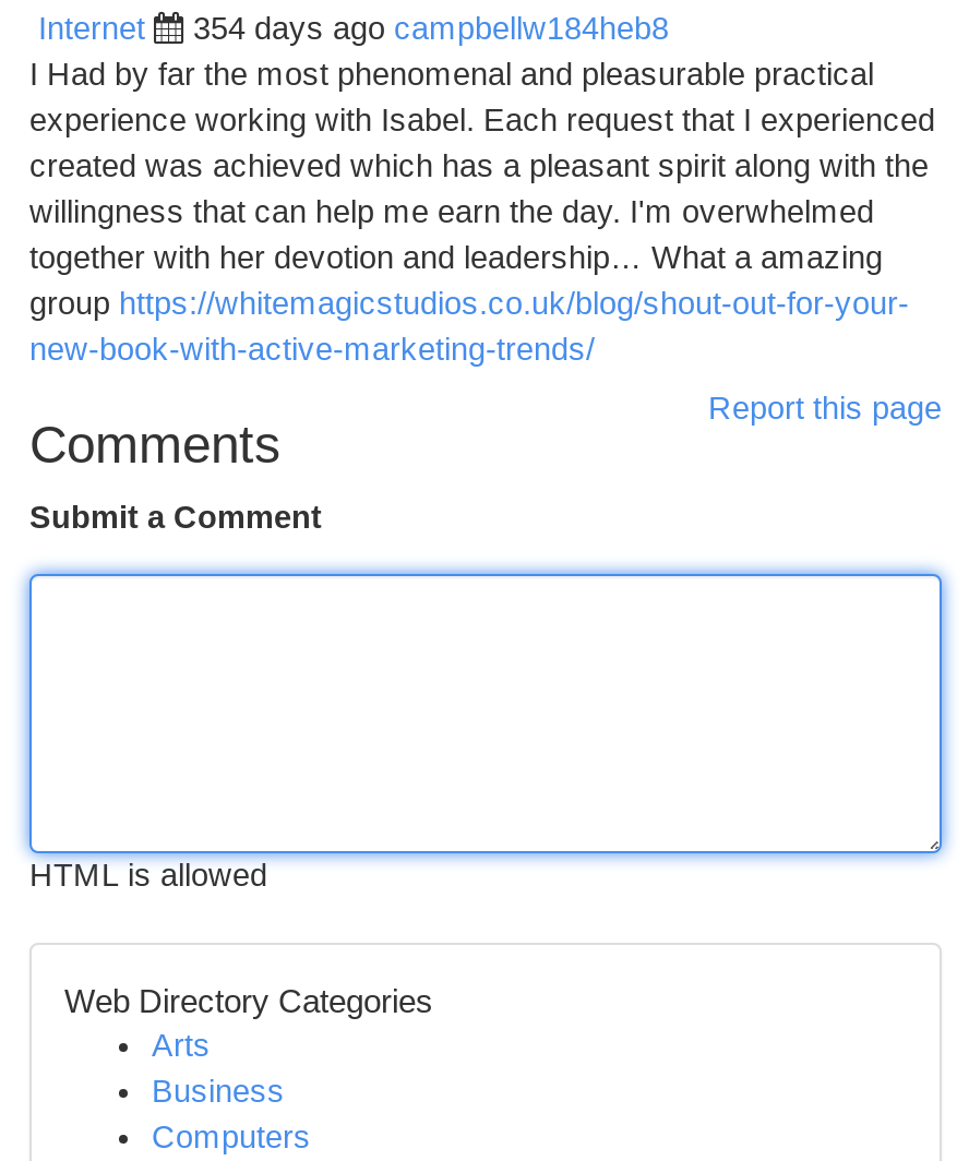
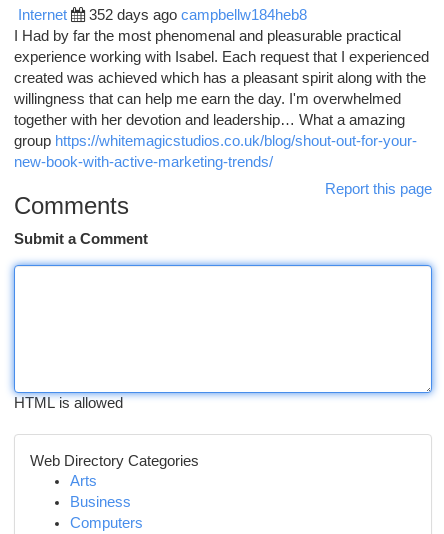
[193,11,669,46] 354 days ago campbellw184heb8 -> [89,7,307,23] 352 days ago campbellw184heb8

